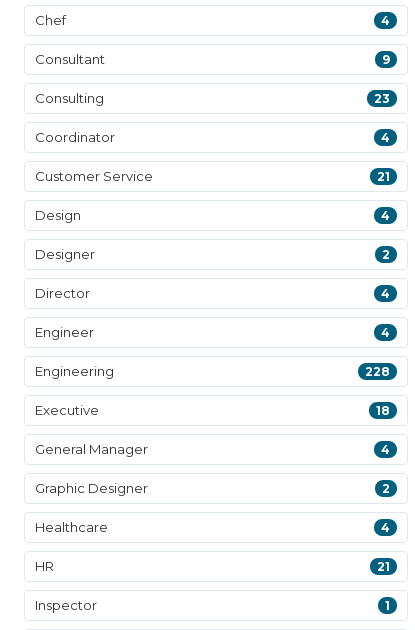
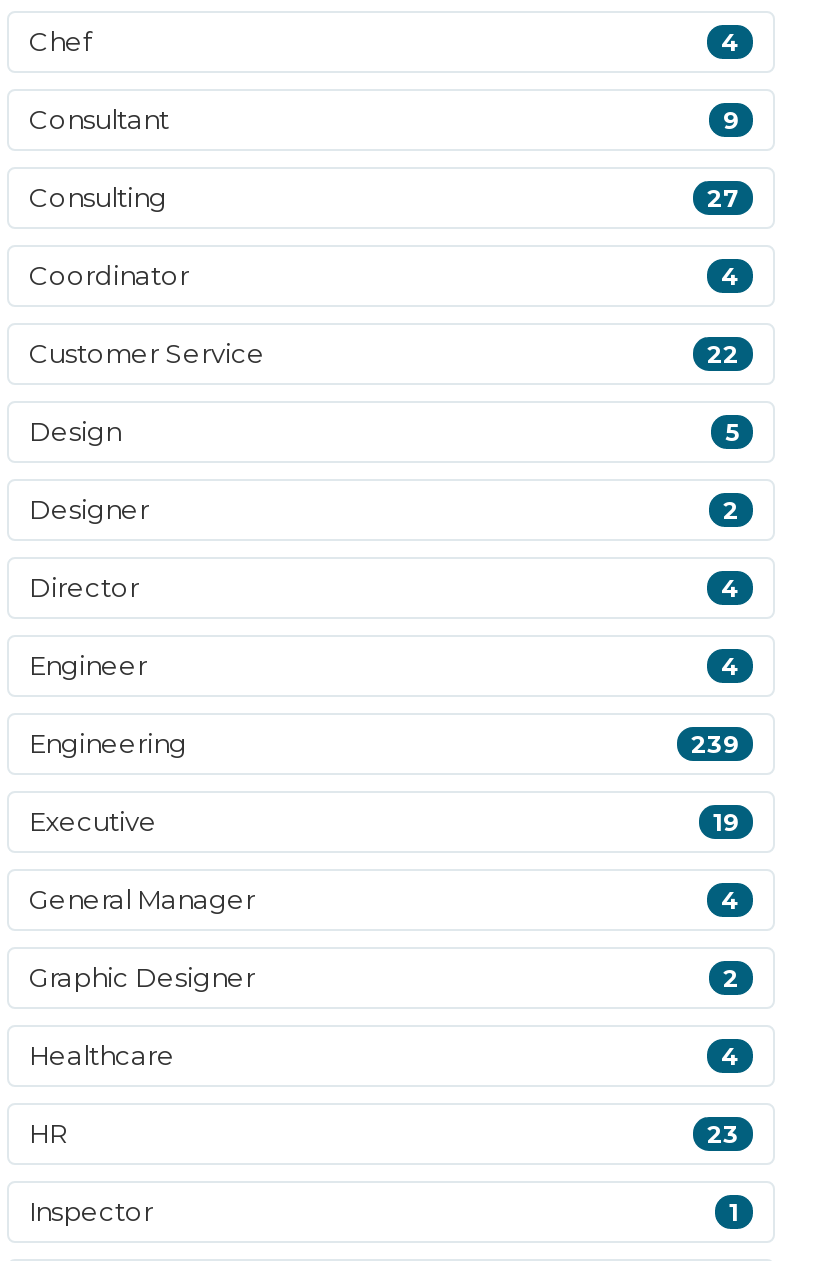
[374,91,390,106] 23 -> [707,182,739,212] 27
[377,169,390,184] 21 -> [707,338,739,368] 22
[381,208,390,223] 4 -> [725,416,739,446] 5
[365,364,390,379] 228 -> [691,728,739,758] 239
[376,403,390,418] 18 -> [713,806,739,836] 19
[377,559,390,574] 21 -> [707,1118,739,1148] 23

